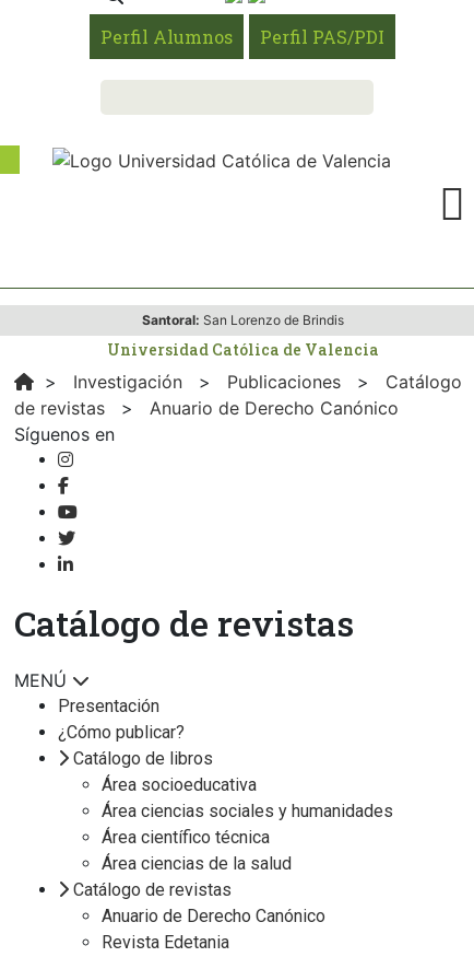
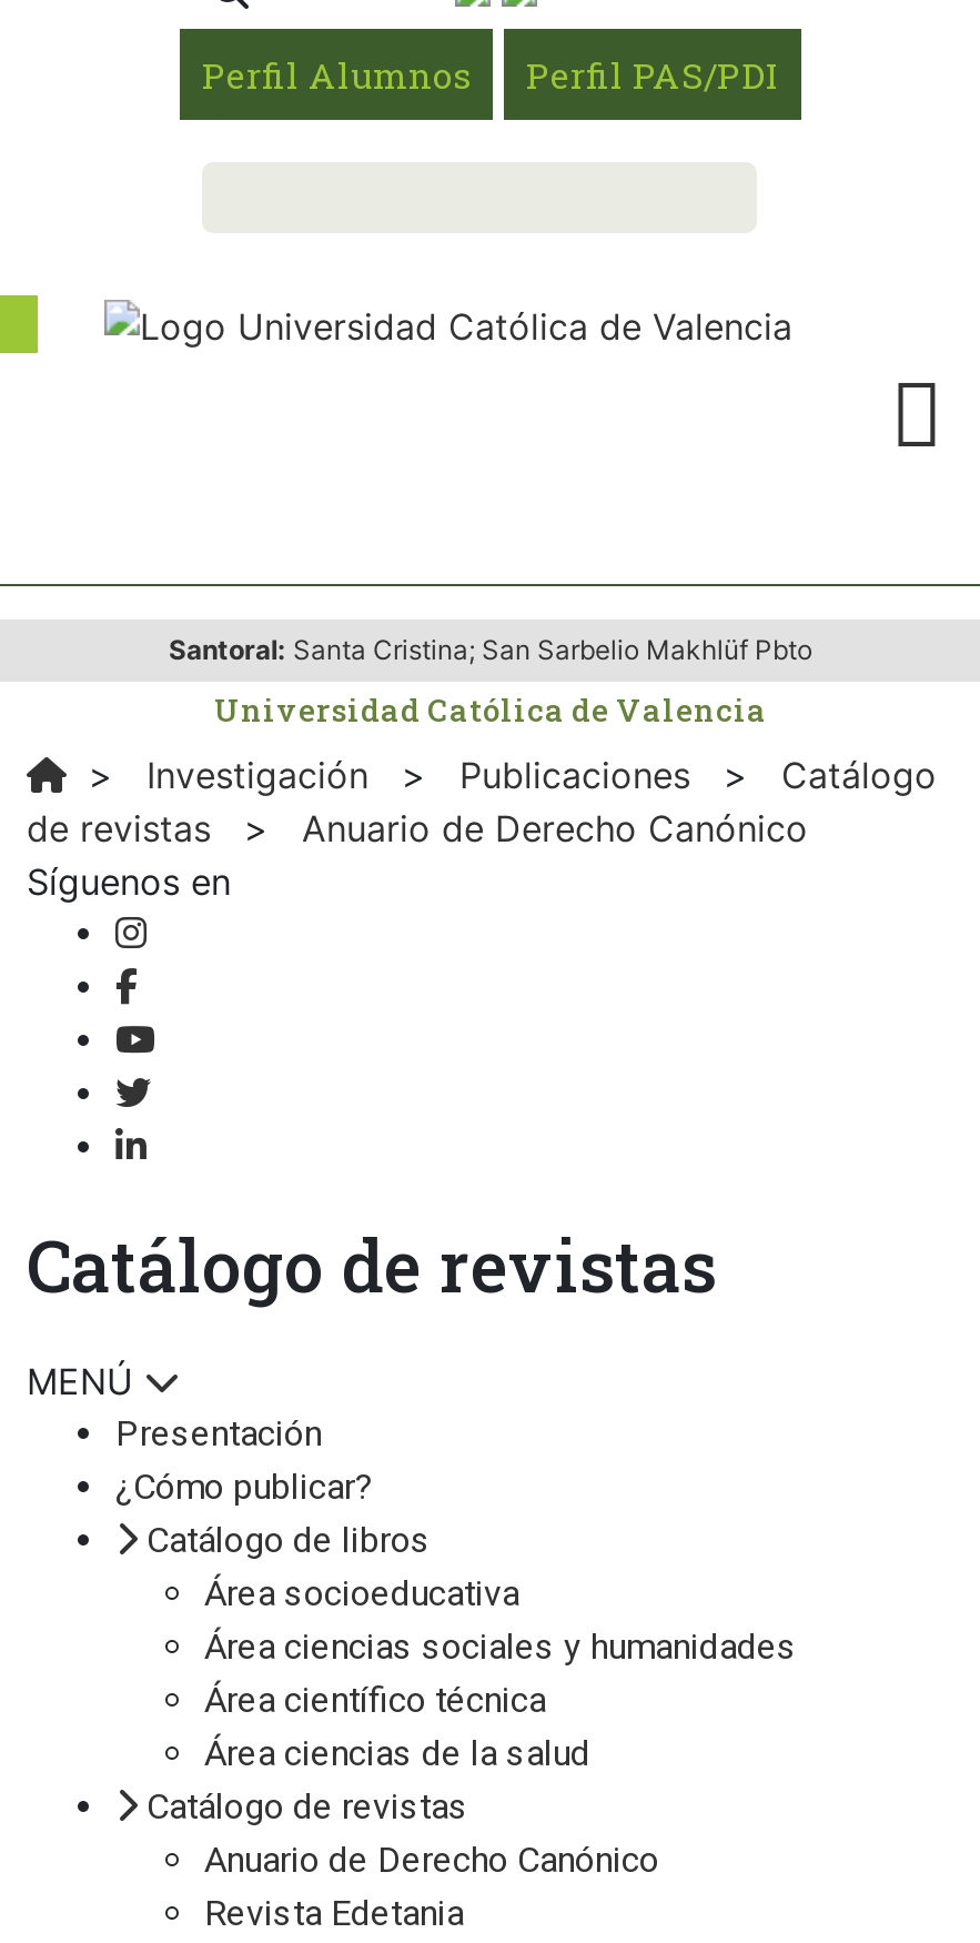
[141,312,343,328] Santoral: San Lorenzo de Brindis -> [169,633,812,666] Santoral: Santa Cristina; San Sarbelio Makhlüf Pbto

